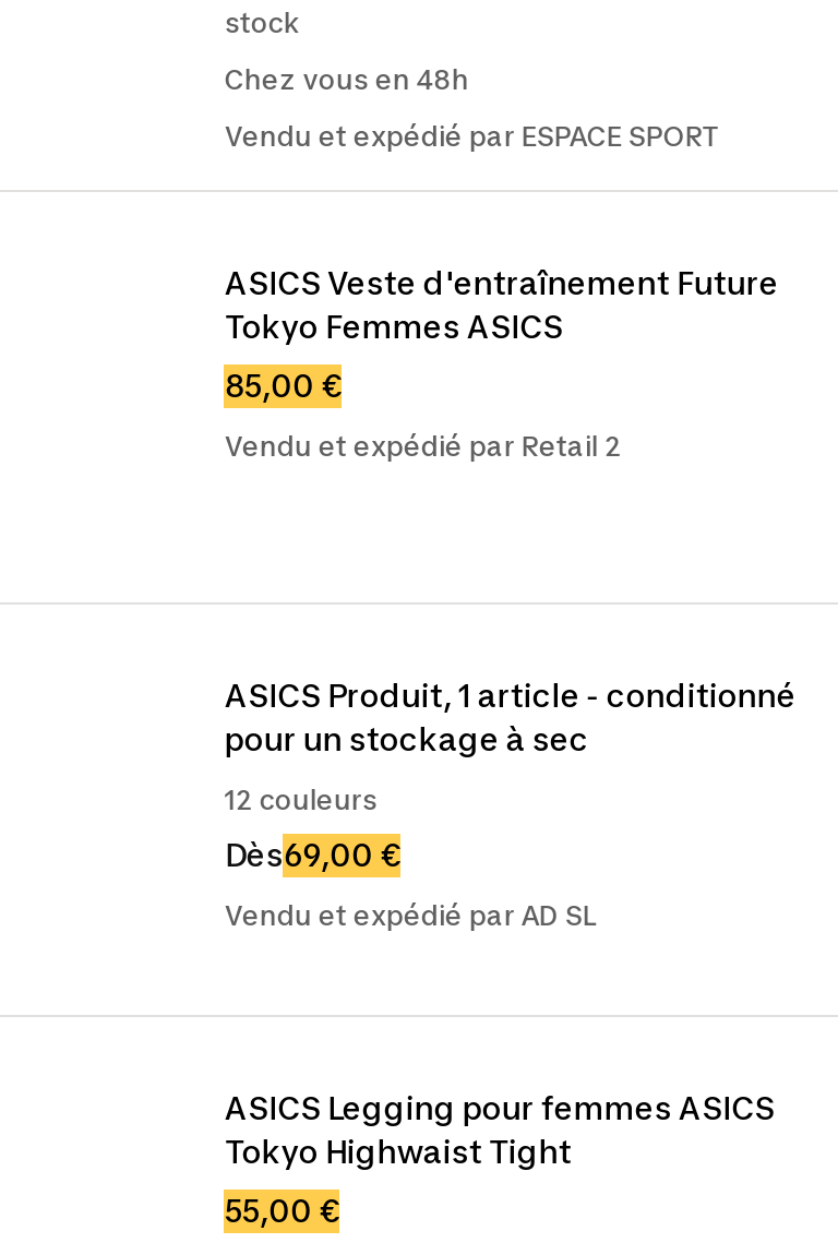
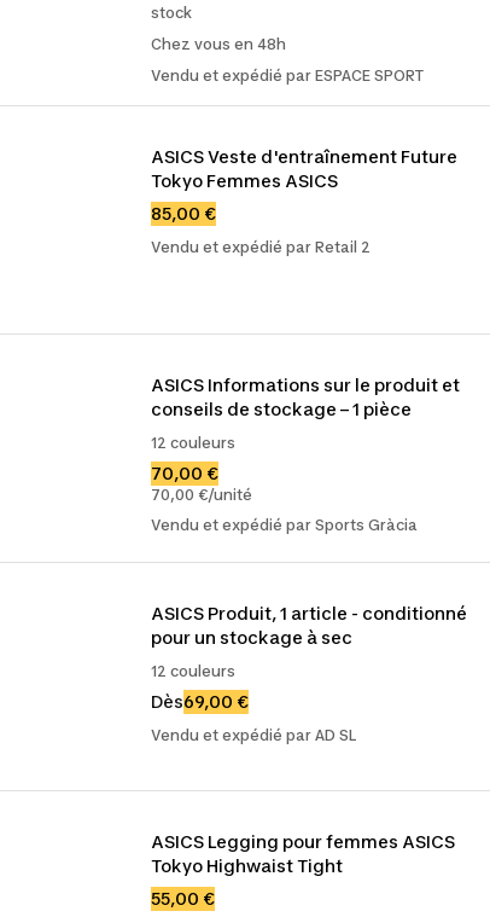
none -> [151,375,460,534] ASICS Informations sur le produit et | conseils de stockage – 1 pièce | 12 couleurs | 70,00 € | 70,00 €/unité | Vendu et expédié par Sports Gràcia

